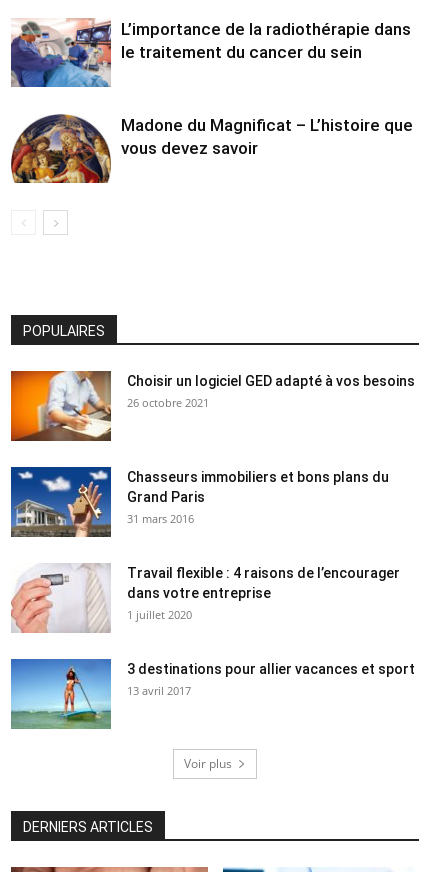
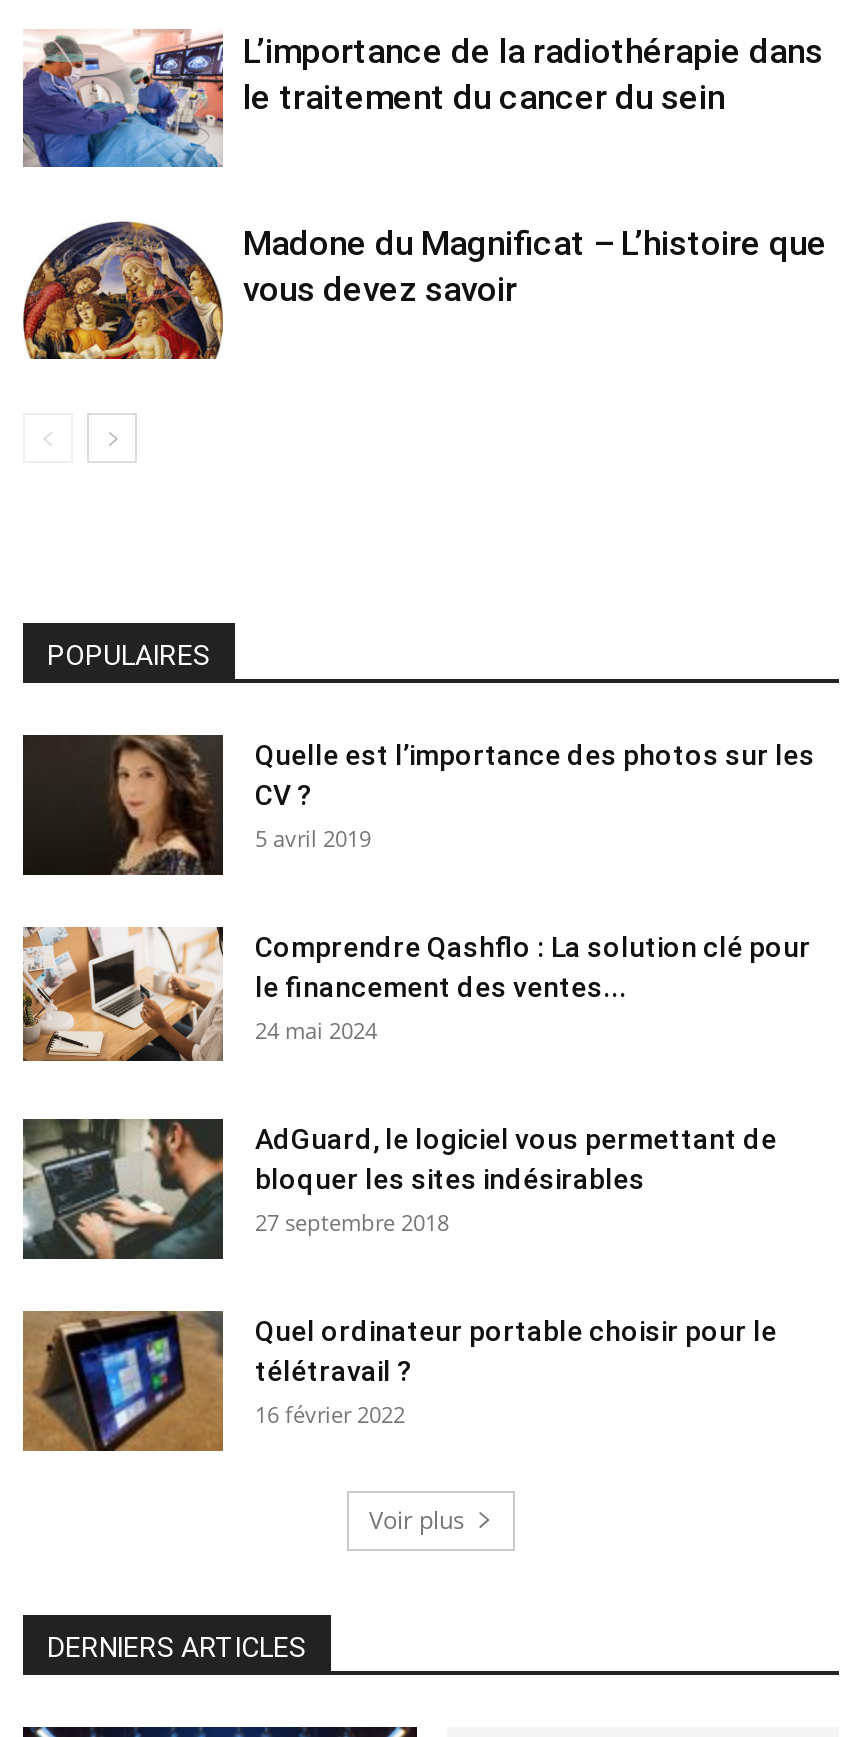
[10,370,415,442] [image] | Choisir un logiciel GED adapté à vos besoins | 26 octobre 2021 -> [21,733,815,875] [image] | Quelle est l’importance des photos sur les | CV ? | 5 avril 2019
[10,466,389,538] [image] | Chasseurs immobiliers et bons plans du | Grand Paris | 31 mars 2016 -> [21,925,811,1067] [image] | Comprendre Qashflo : La solution clé pour | le financement des ventes... | 24 mai 2024
[10,563,400,633] [image] | Travail flexible : 4 raisons de l’encourager | dans votre entreprise | 1 juillet 2020 -> [21,1117,777,1261] [image] | AdGuard, le logiciel vous permettant de | bloquer les sites indésirables | 27 septembre 2018
[10,658,415,730] [image] | 3 destinations pour allier vacances et sport | 13 avril 2017 -> [21,1309,777,1453] [image] | Quel ordinateur portable choisir pour le | télétravail ? | 16 février 2022

